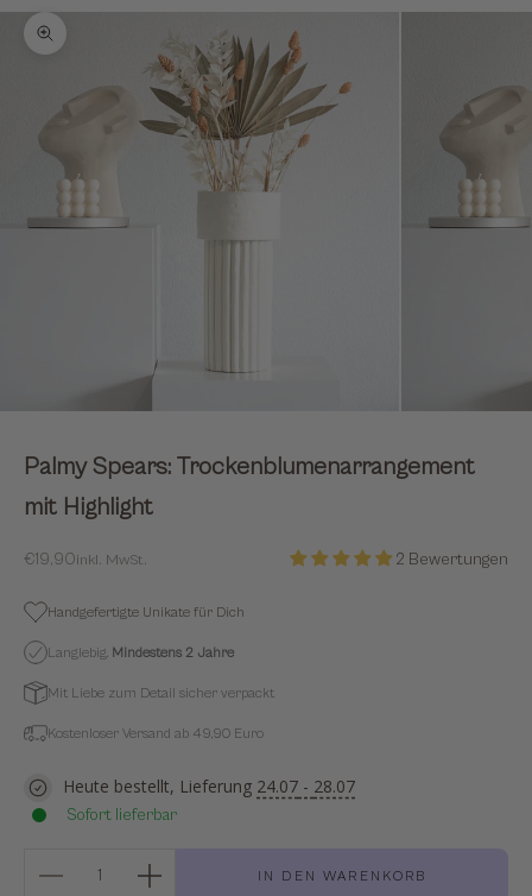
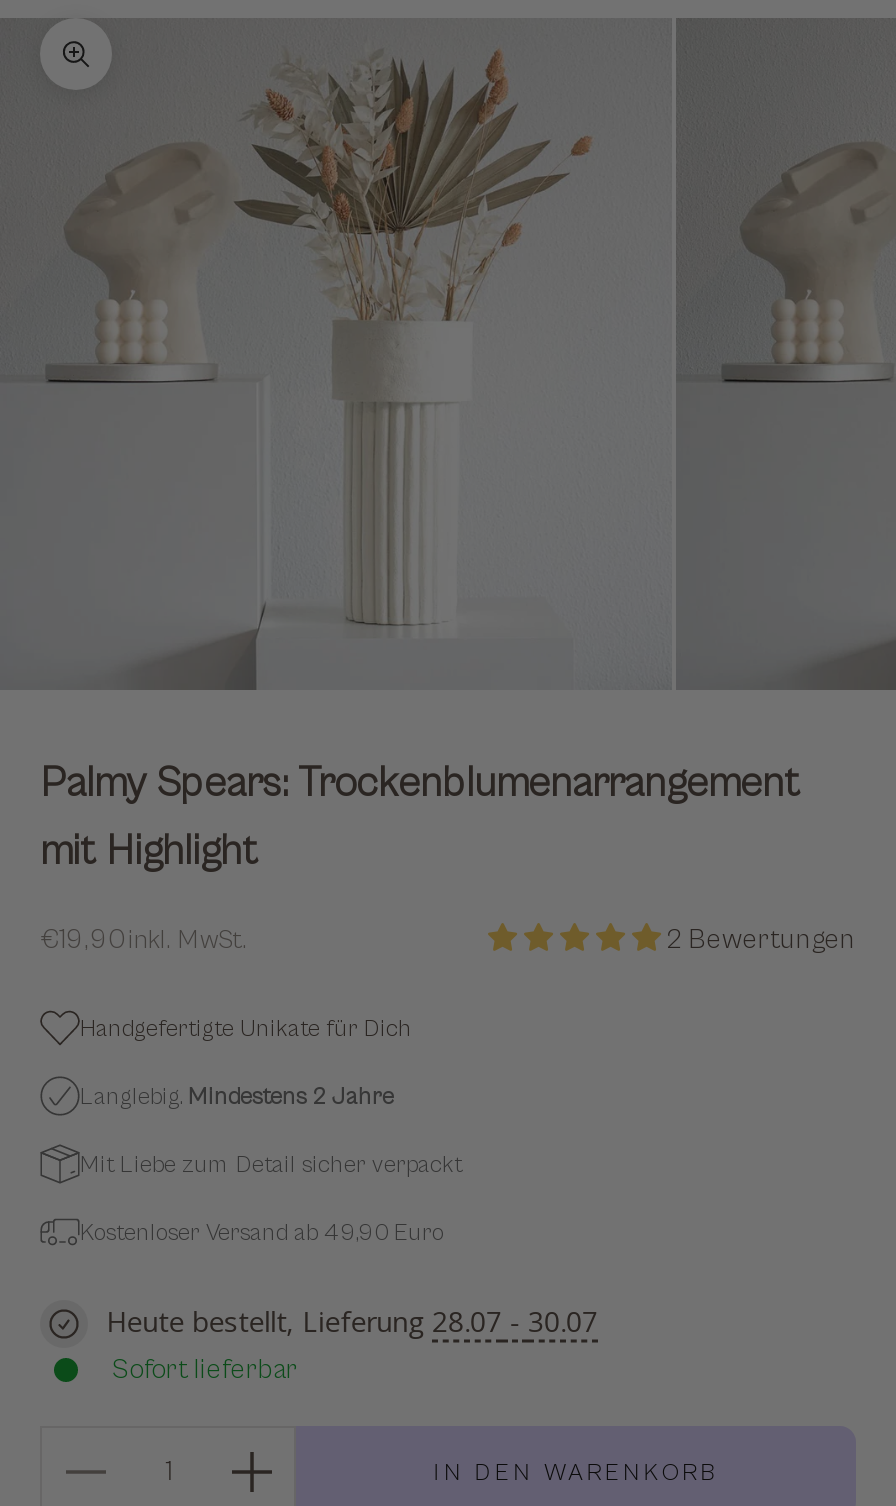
[63,775,355,797] Heute bestellt, Lieferung 24.07 - 28.07 -> [106,1302,598,1340] Heute bestellt, Lieferung 28.07 - 30.07

